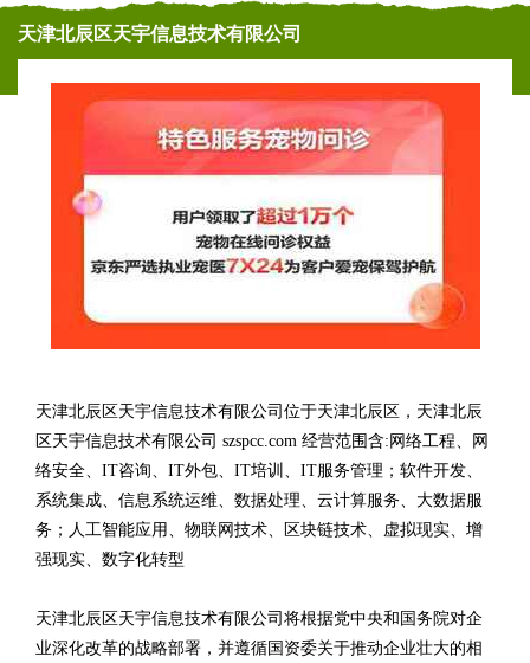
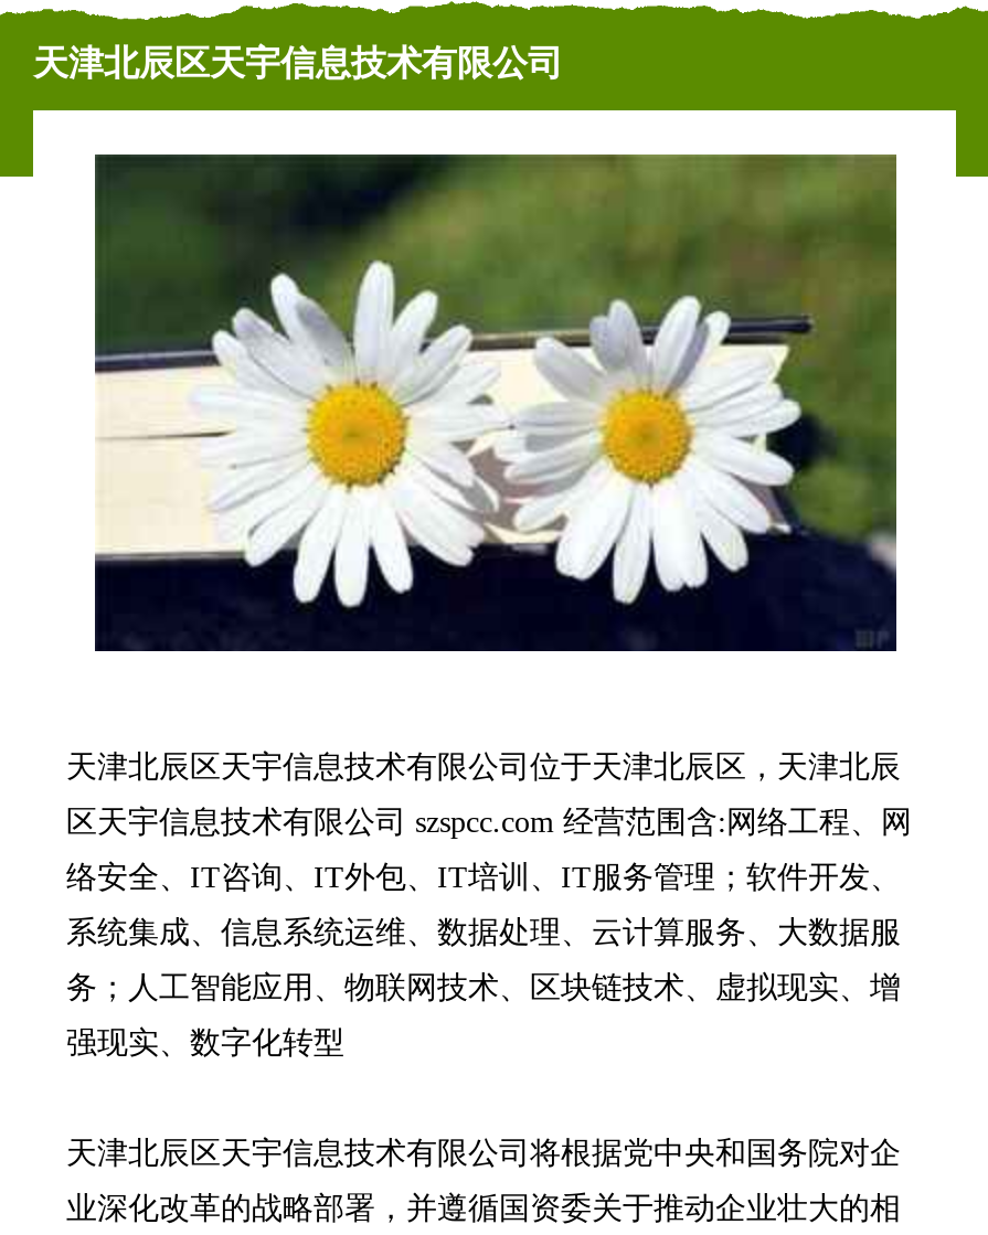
[50,82,481,350] [image] -> [93,152,899,653] [image]

